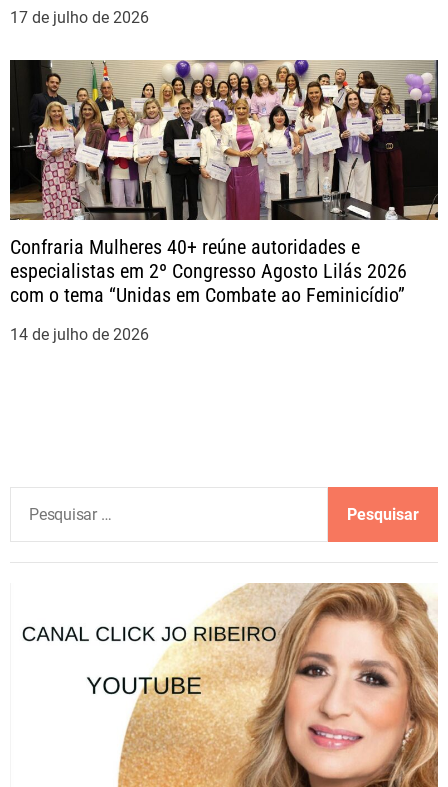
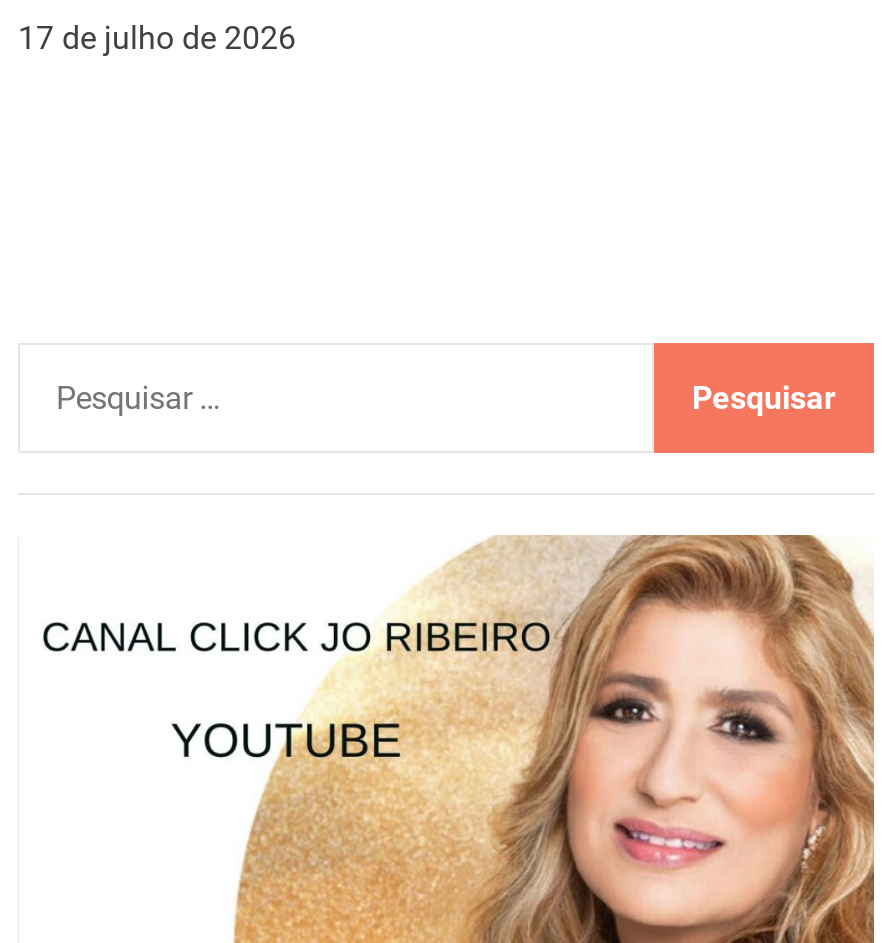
[9,59,439,344] [image] | Confraria Mulheres 40+ reúne autoridades e | especialistas em 2º Congresso Agosto Lilás 2026 | com o tema “Unidas em Combate ao Feminicídio” | 14 de julho de 2026 -> none

